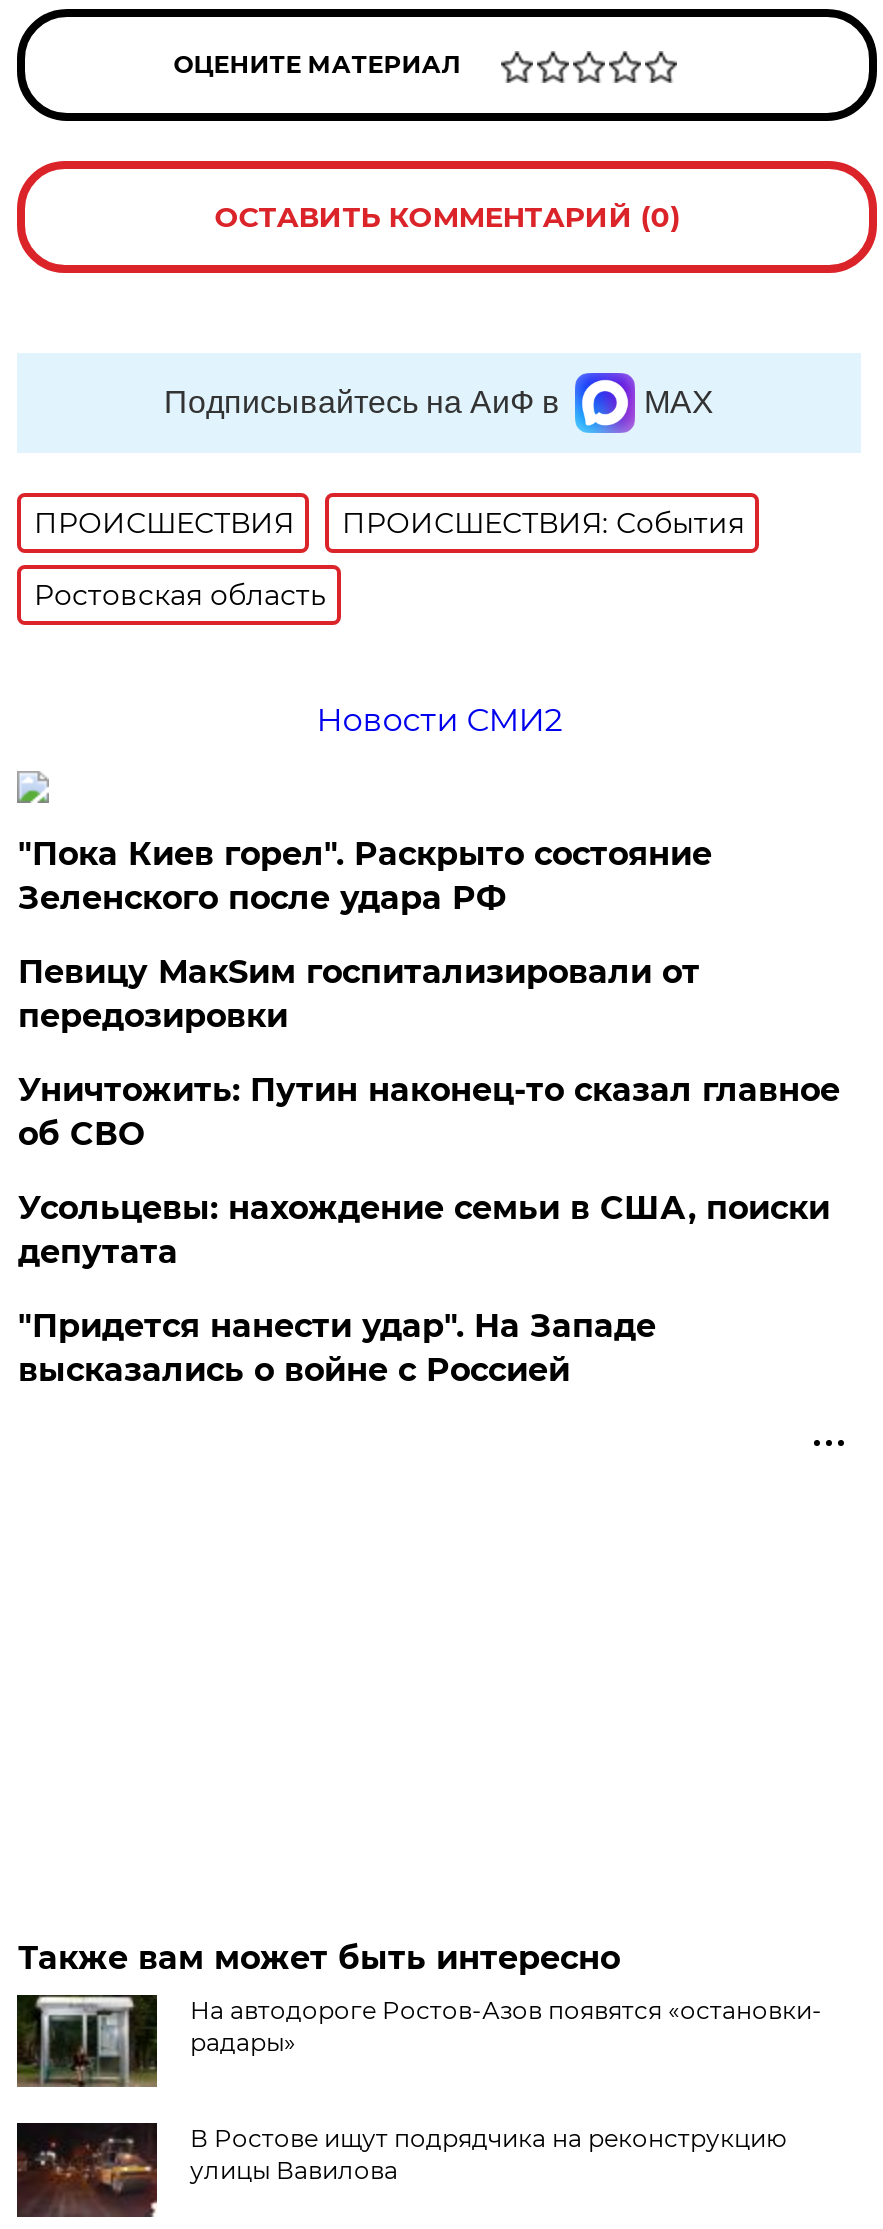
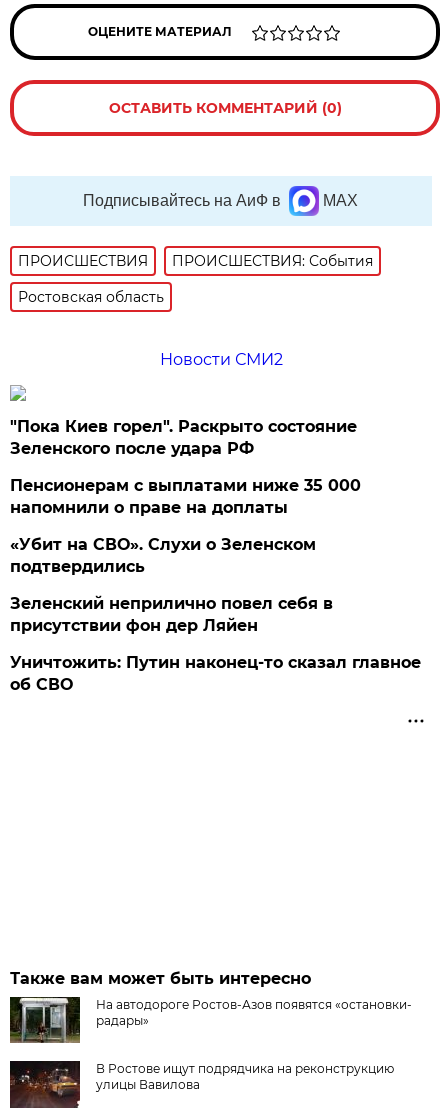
[18,954,700,1036] Певицу МакSим госпитализировали от | передозировки -> [10,476,361,635] Пенсионерам с выплатами ниже 35 000 | напомнили о праве на доплаты | «Убит на СВО». Слухи о Зеленском | подтвердились | Зеленский неприлично повел cебя в | присутствии фон дер Ляйен
moved [18,1072,840,1154] -> [10,653,421,694]: Уничтожить: Путин наконец-то сказал главное | об СВО
[18,1190,830,1390] Усольцевы: нахождение семьи в США, поиски | депутата | "Придется нанести удар". На Западе | высказались о войне с Россией -> none

